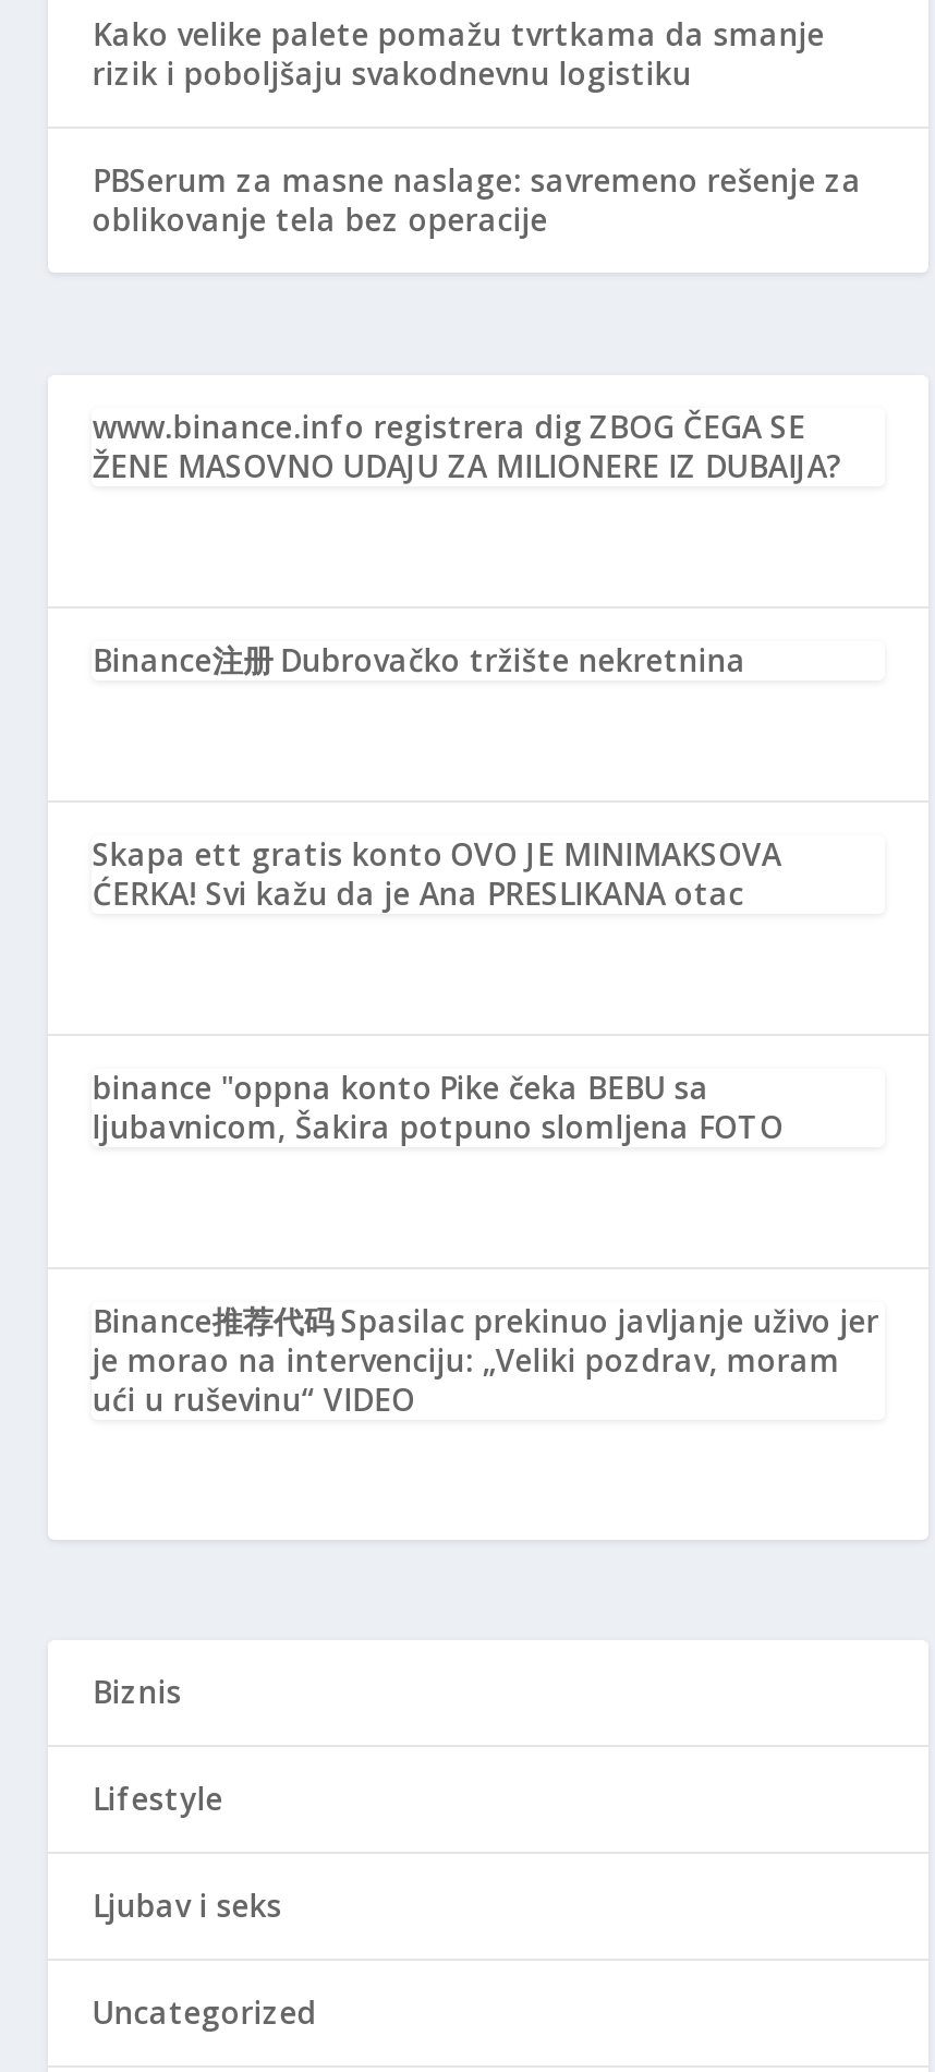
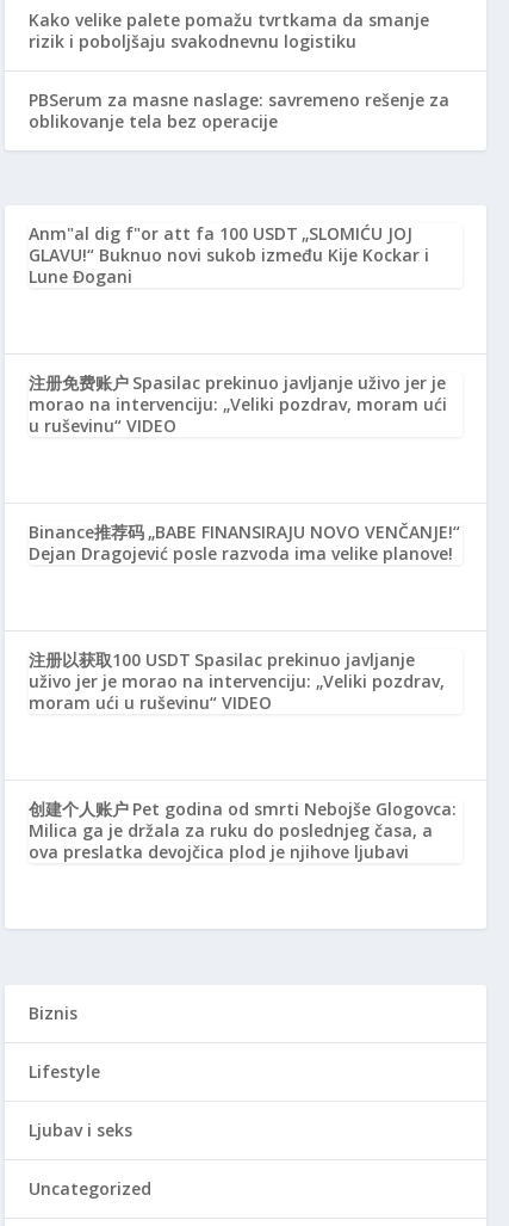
[92,405,842,486] www.binance.info registrera dig ZBOG ČEGA SE | ŽENE MASOVNO UDAJU ZA MILIONERE IZ DUBAIJA? -> [29,223,430,288] Anm"al dig f"or att fa 100 USDT „SLOMIĆU JOJ | GLAVU!“ Buknuo novi sukob između Kije Kockar i | Lune Đogani
[92,639,746,680] Binance注册 Dubrovačko tržište nekretnina -> [29,372,447,437] 注册免费账户 Spasilac prekinuo javljanje uživo jer je | morao na intervenciju: „Veliki pozdrav, moram ući | u ruševinu“ VIDEO
[92,833,781,914] Skapa ett gratis konto OVO JE MINIMAKSOVA | ĆERKA! Svi kažu da je Ana PRESLIKANA otac -> [29,521,461,565] Binance推荐码 „BABE FINANSIRAJU NOVO VENČANJE!“ | Dejan Dragojević posle razvoda ima velike planove!
[92,1066,783,1147] binance "oppna konto Pike čeka BEBU sa | ljubavnicom, Šakira potpuno slomljena FOTO -> [29,649,445,714] 注册以获取100 USDT Spasilac prekinuo javljanje | uživo jer je morao na intervenciju: „Veliki pozdrav, | moram ući u ruševinu“ VIDEO
[92,1300,879,1420] Binance推荐代码 Spasilac prekinuo javljanje uživo jer | je morao na intervenciju: „Veliki pozdrav, moram | ući u ruševinu“ VIDEO -> [29,798,457,864] 创建个人账户 Pet godina od smrti Nebojše Glogovca: | Milica ga je držala za ruku do poslednjeg časa, a | ova preslatka devojčica plod je njihove ljubavi

